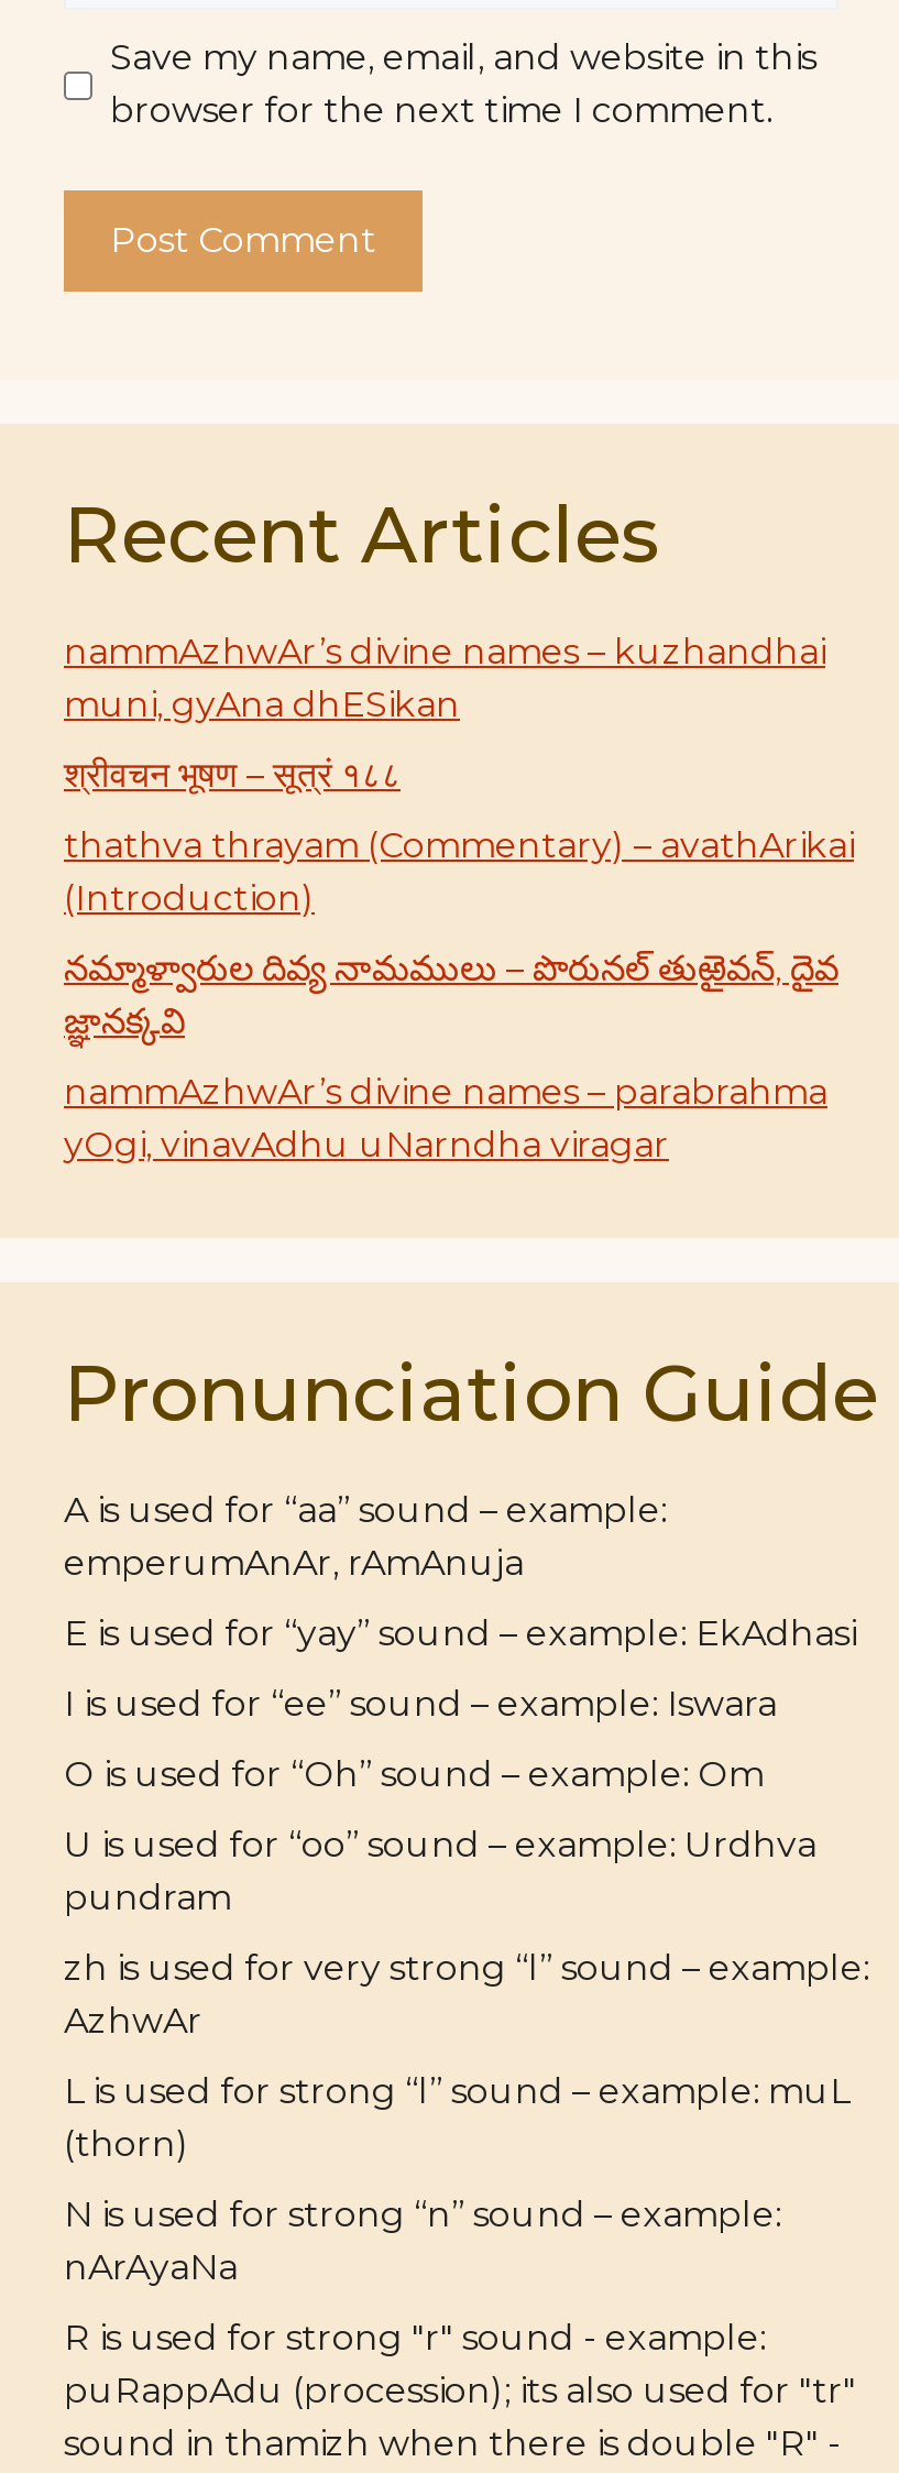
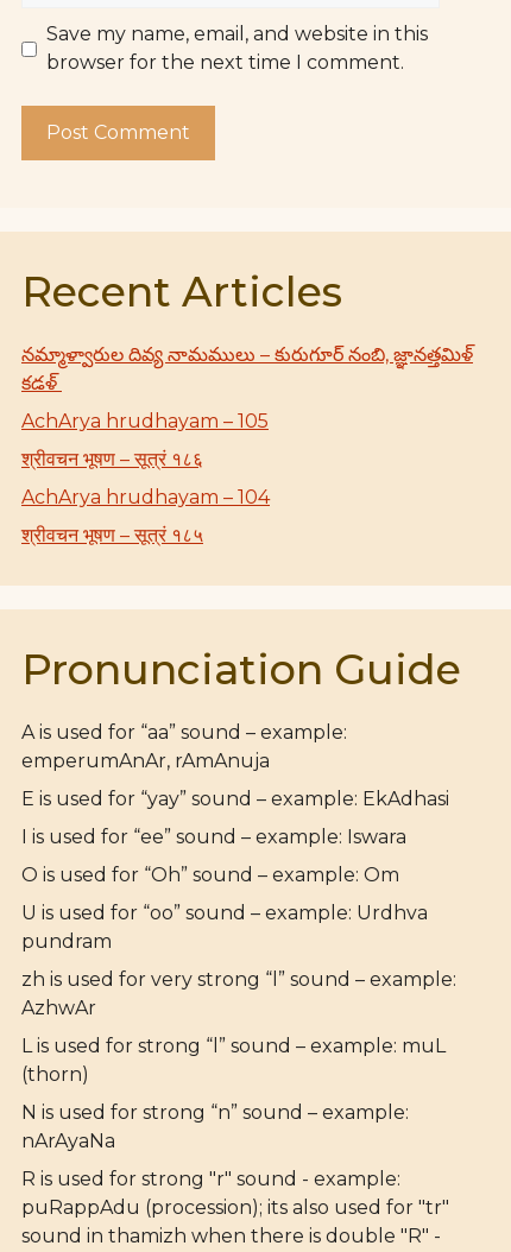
[64,631,825,725] nammAzhwAr’s divine names – kuzhandhai | muni, gyAna dhESikan -> [21,343,473,394] నమ్మాళ్వారుల దివ్య నామములు – కురుగూర్ నంబి, జ్ఞానత్తమిళ్ | కడళ్
[64,754,401,796] श्रीवचन भूषण – सूत्रं १८८ -> [21,410,269,432] AchArya hrudhayam – 105
[64,824,854,919] thathva thrayam (Commentary) – avathArikai | (Introduction) -> [21,448,203,470] श्रीवचन भूषण – सूत्रं १८६
[64,948,838,1042] నమ్మాళ్వారుల దివ్య నామములు – పొరునల్ తుఱైవన్, దైవ | జ్ఞానక్కవి -> [21,486,270,508] AchArya hrudhayam – 104
[64,1071,827,1166] nammAzhwAr’s divine names – parabrahma | yOgi, vinavAdhu uNarndha viragar -> [21,524,203,546] श्रीवचन भूषण – सूत्रं १८५

